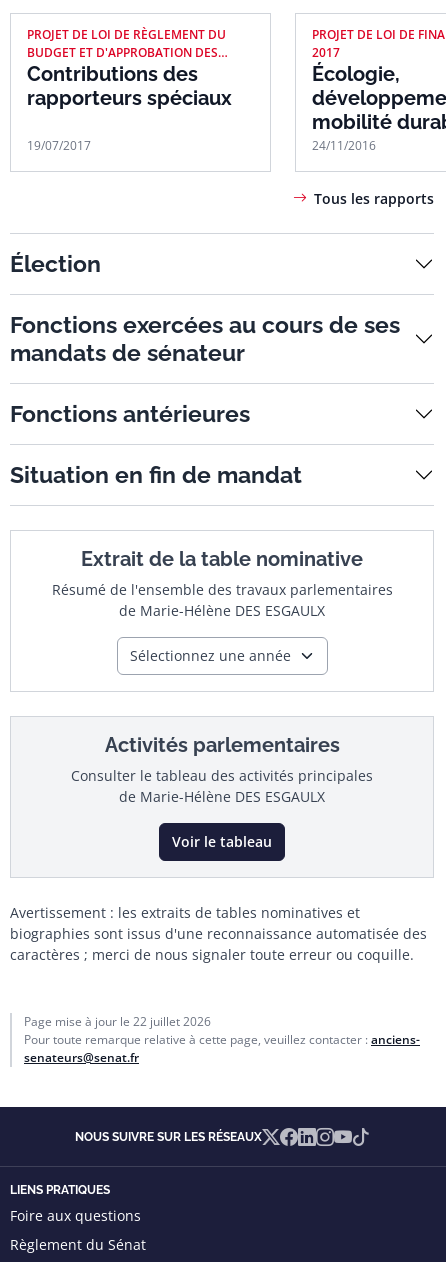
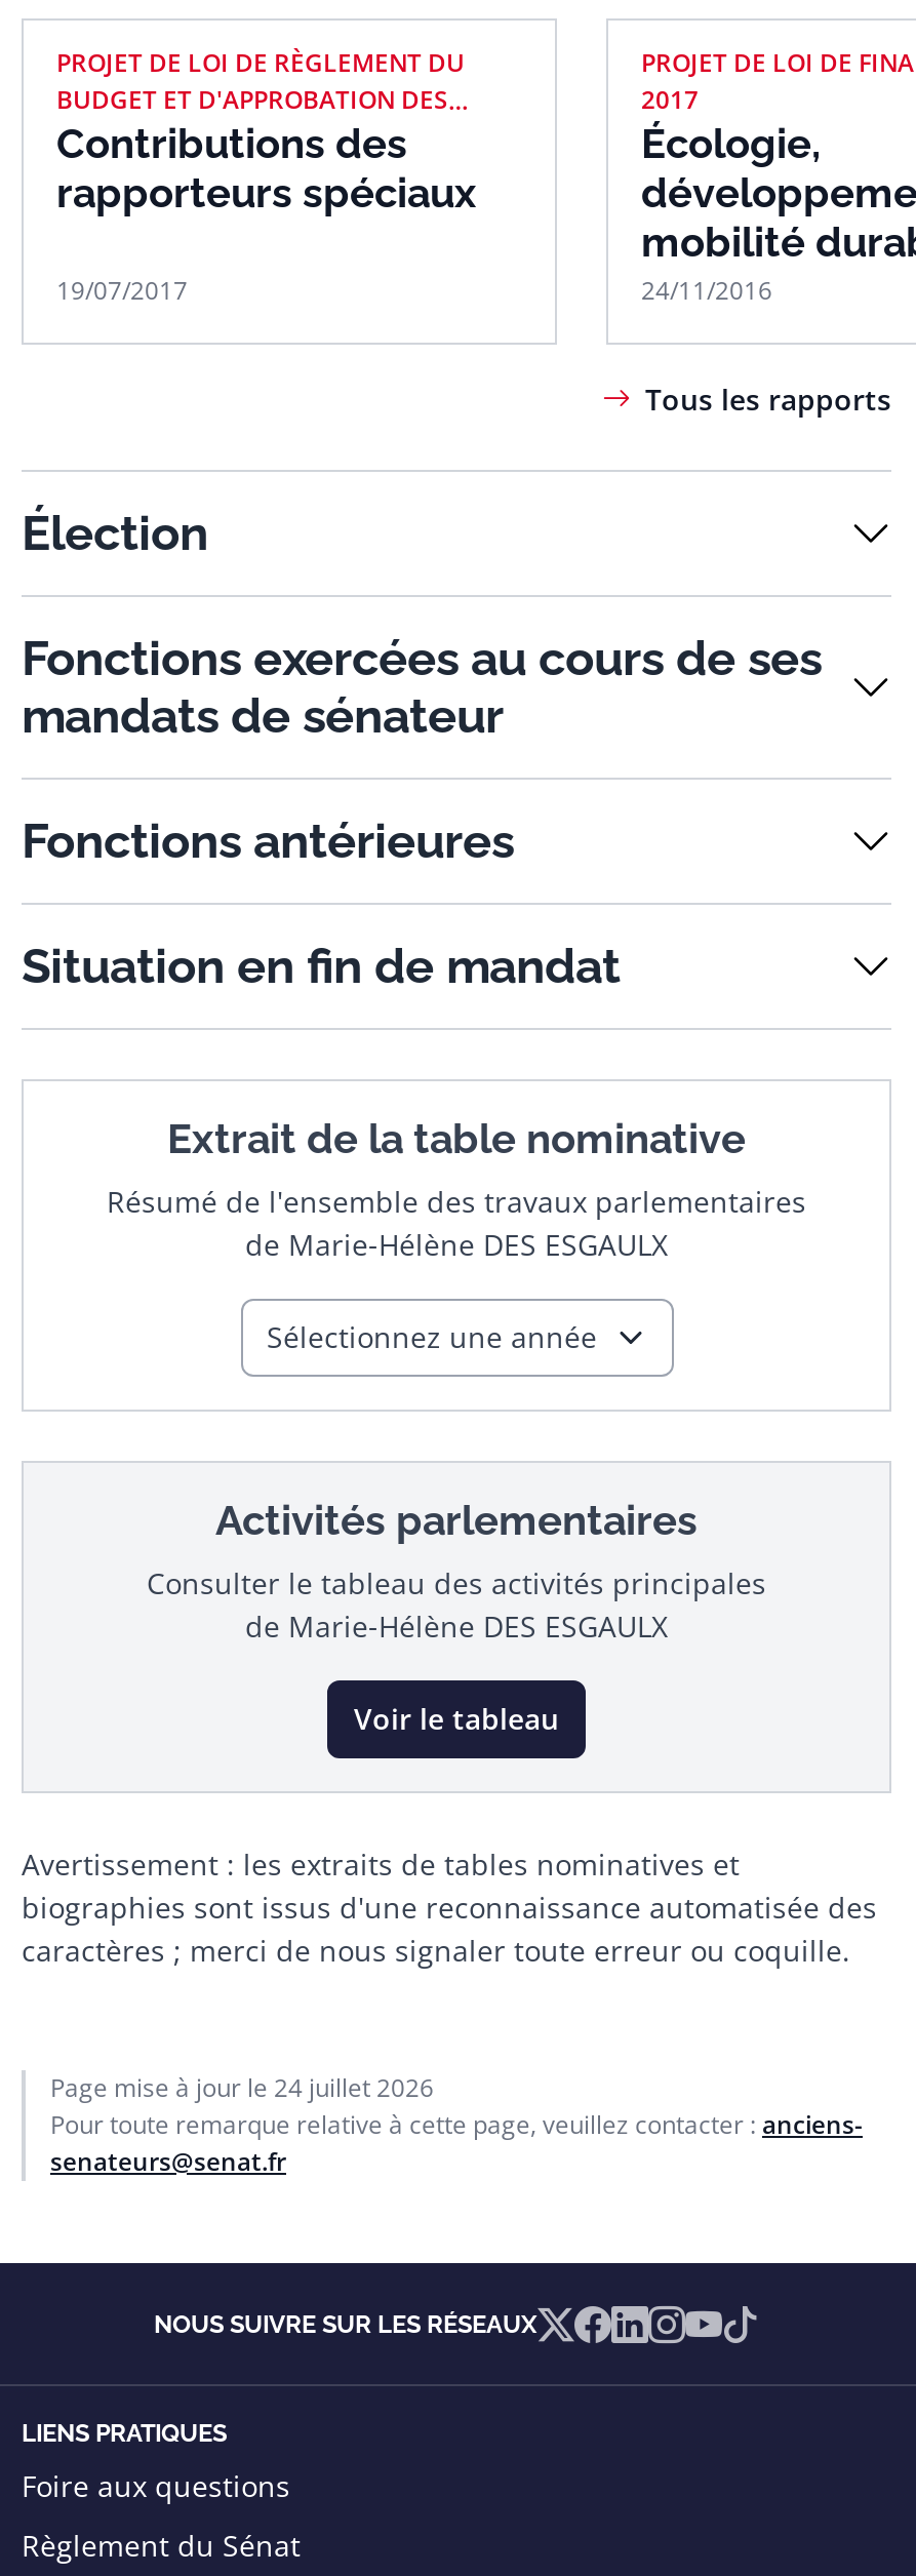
[24,1013,211,1030] Page mise à jour le 22 juillet 2026 -> [50,2071,434,2106] Page mise à jour le 24 juillet 2026

